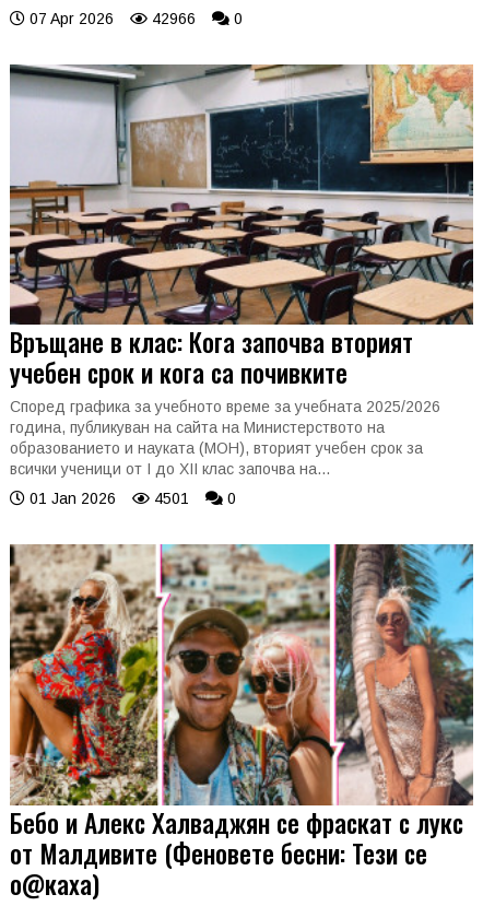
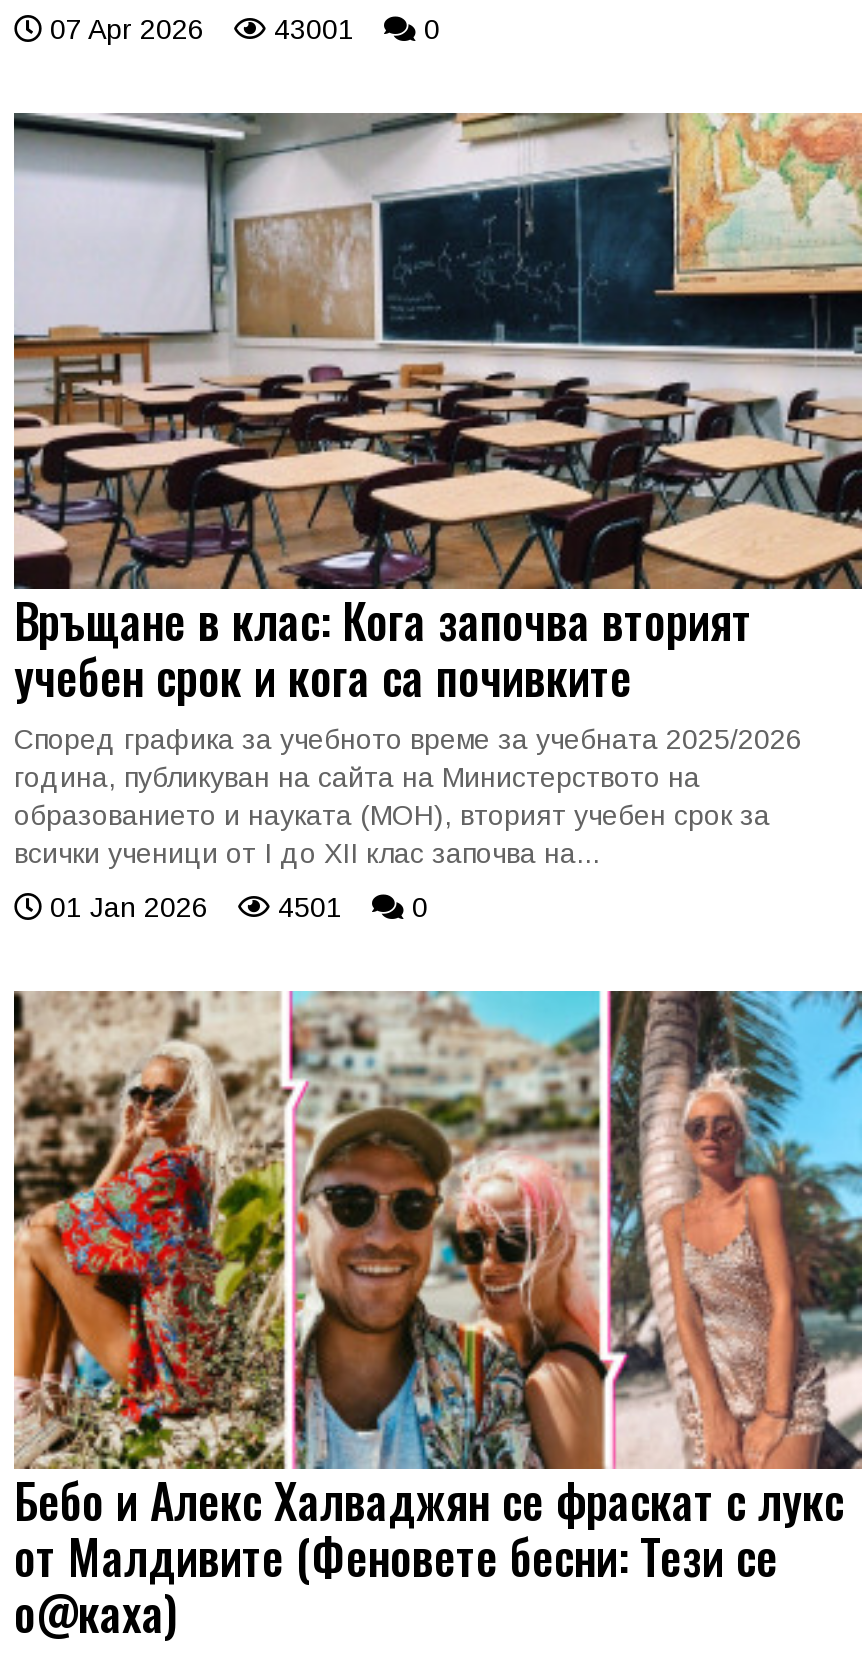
[25,9,243,27] 07 Apr 2026 42966 0 -> [42,12,440,44] 07 Apr 2026 43001 0

